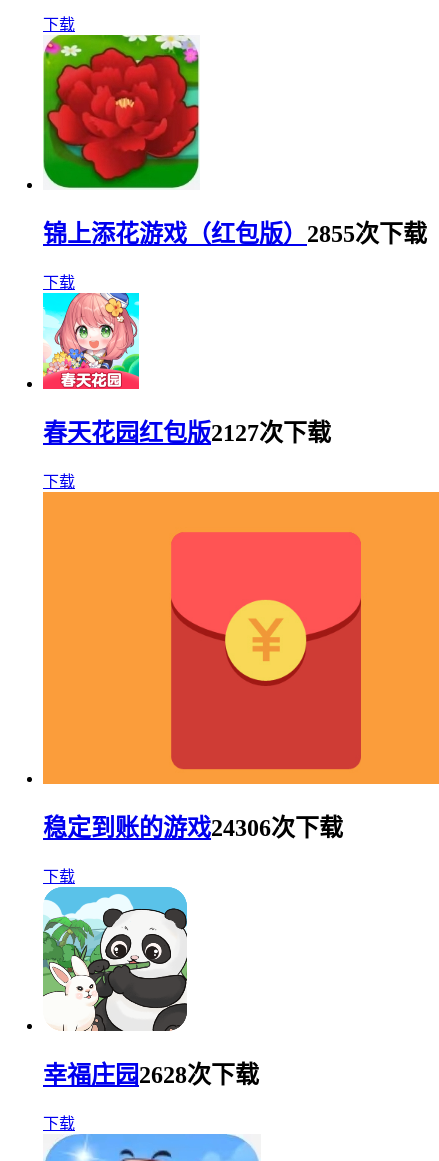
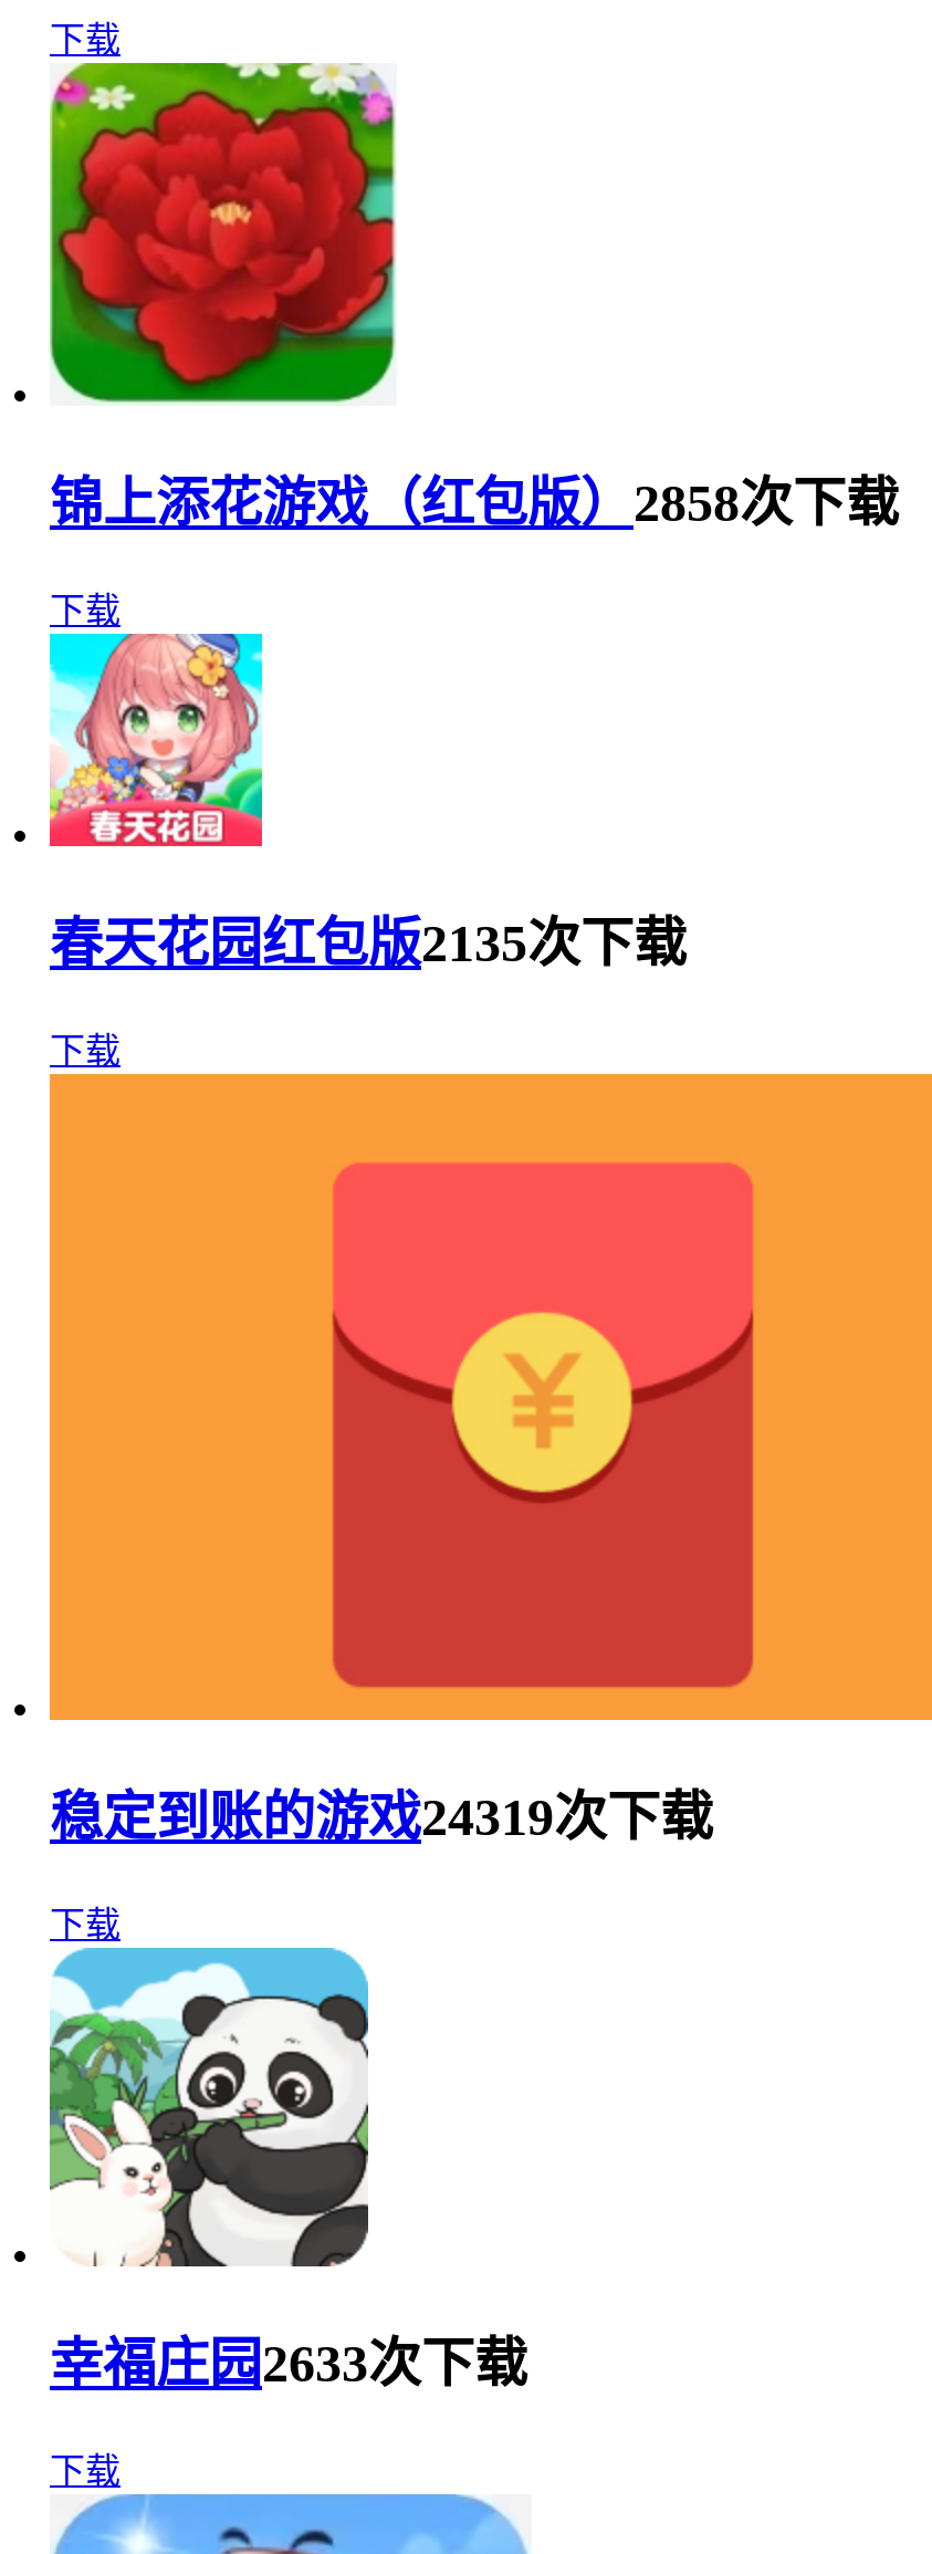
[43,221,427,247] 锦上添花游戏（红包版）2855次下载 -> [50,475,899,532] 锦上添花游戏（红包版）2858次下载
[43,420,331,446] 春天花园红包版2127次下载 -> [50,915,687,972] 春天花园红包版2135次下载
[43,815,343,841] 稳定到账的游戏24306次下载 -> [50,1788,713,1846] 稳定到账的游戏24319次下载
[43,1062,259,1088] 幸福庄园2628次下载 -> [50,2334,527,2392] 幸福庄园2633次下载

